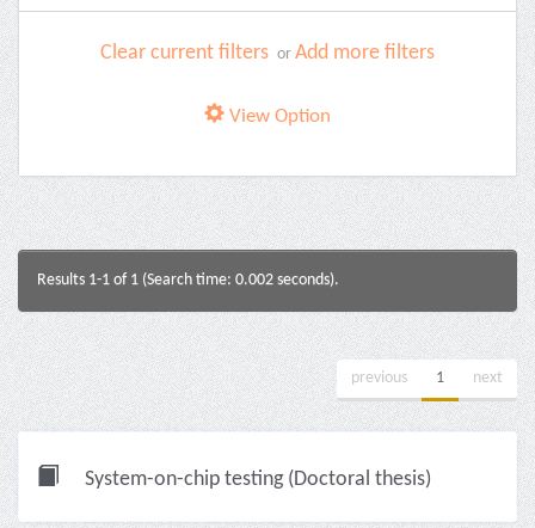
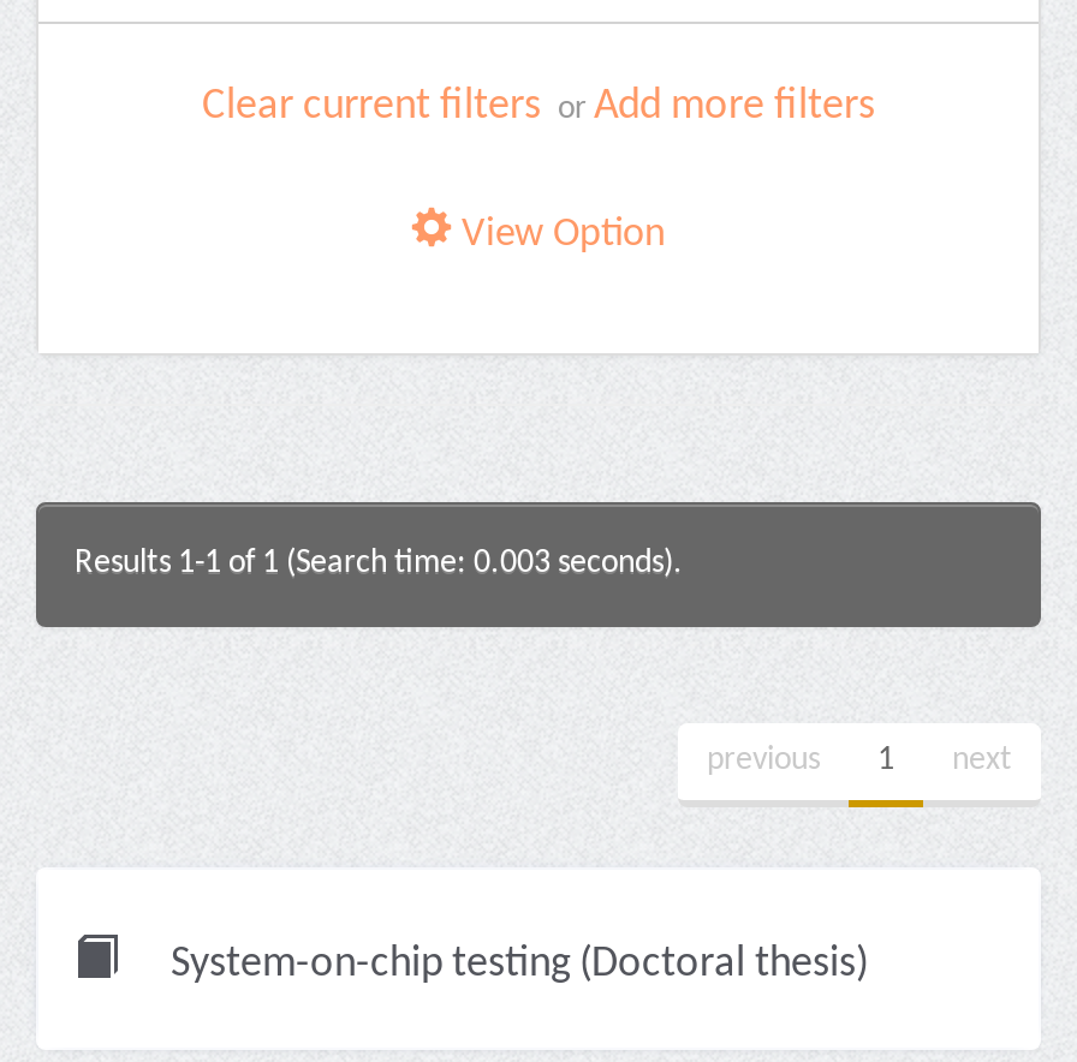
[37,271,339,289] Results 1-1 of 1 (Search time: 0.002 seconds). -> [75,545,683,581] Results 1-1 of 1 (Search time: 0.003 seconds).

